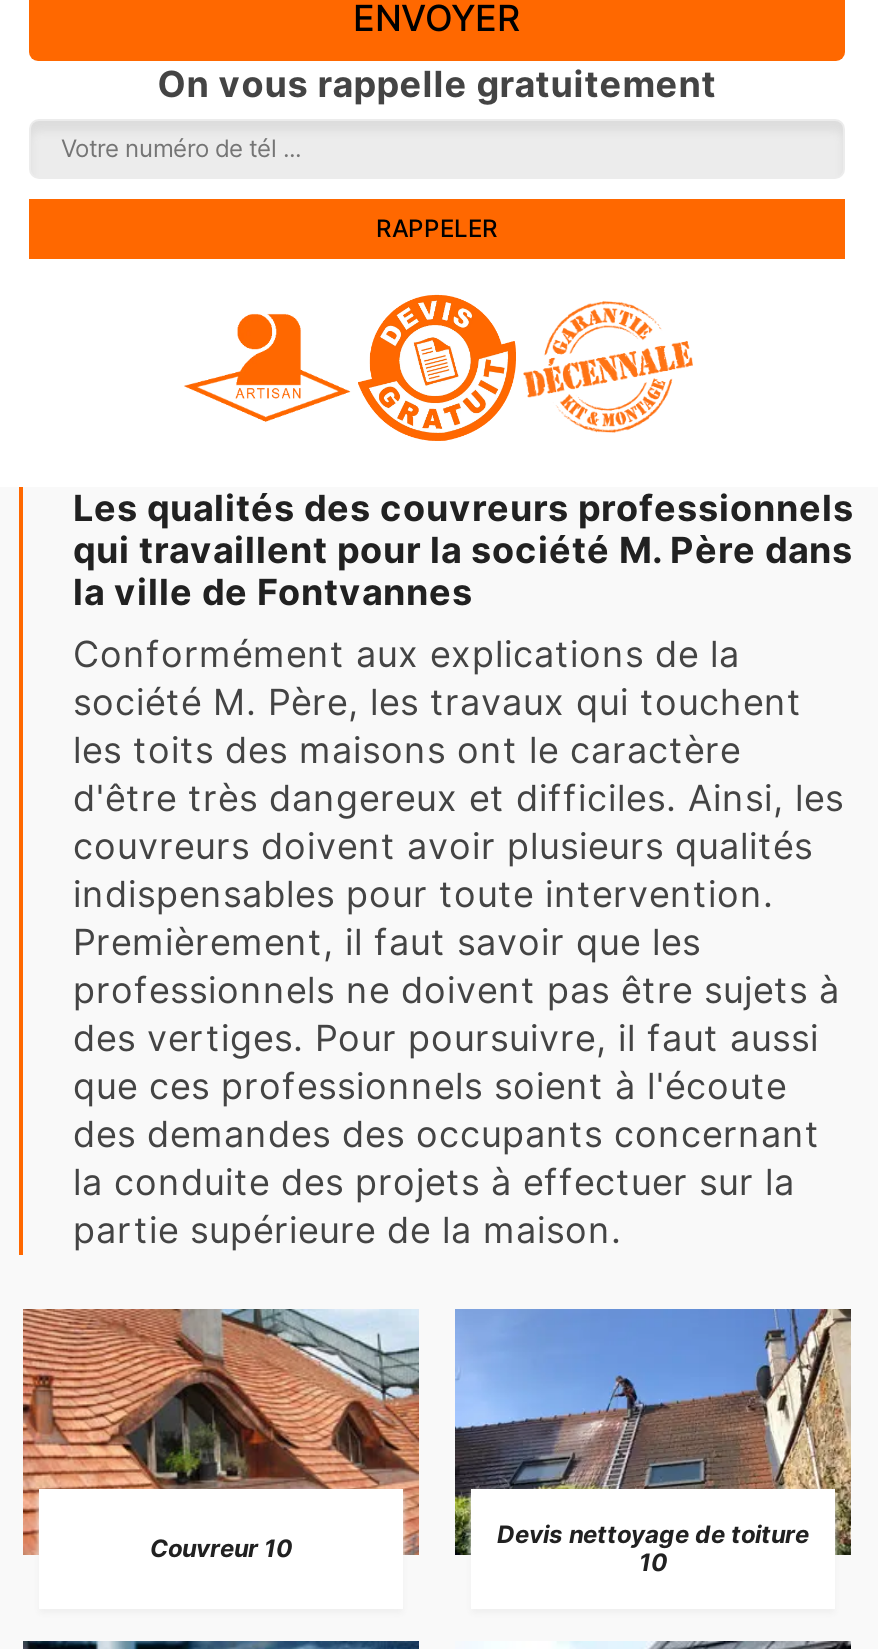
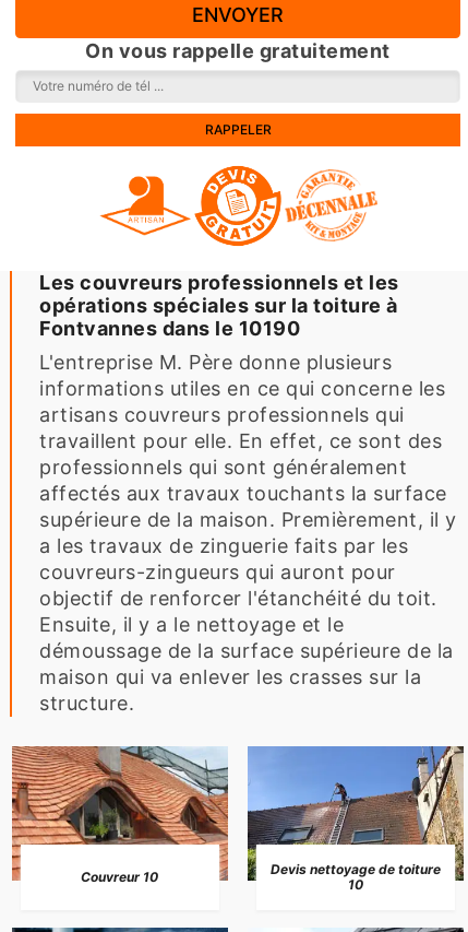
[73,487,854,613] Les qualités des couvreurs professionnels | qui travaillent pour la société M. Père dans | la ville de Fontvannes -> [39,271,399,340] Les couvreurs professionnels et les | opérations spéciales sur la toiture à | Fontvannes dans le 10190
[73,633,844,1251] Conformément aux explications de la | société M. Père, les travaux qui touchent | les toits des maisons ont le caractère | d'être très dangereux et difficiles. Ainsi, les | couvreurs doivent avoir plusieurs qualités | indispensables pour toute intervention. | Premièrement, il faut savoir que les | professionnels ne doivent pas être sujets à | des vertiges. Pour poursuivre, il faut aussi | que ces professionnels soient à l'écoute | des demandes des occupants concernant | la conduite des projets à effectuer sur la | partie supérieure de la maison. -> [39,351,457,714] L'entreprise M. Père donne plusieurs | informations utiles en ce qui concerne les | artisans couvreurs professionnels qui | travaillent pour elle. En effet, ce sont des | professionnels qui sont généralement | affectés aux travaux touchants la surface | supérieure de la maison. Premièrement, il y | a les travaux de zinguerie faits par les | couvreurs-zingueurs qui auront pour | objectif de renforcer l'étanchéité du toit. | Ensuite, il y a le nettoyage et le | démoussage de la surface supérieure de la | maison qui va enlever les crasses sur la | structure.

